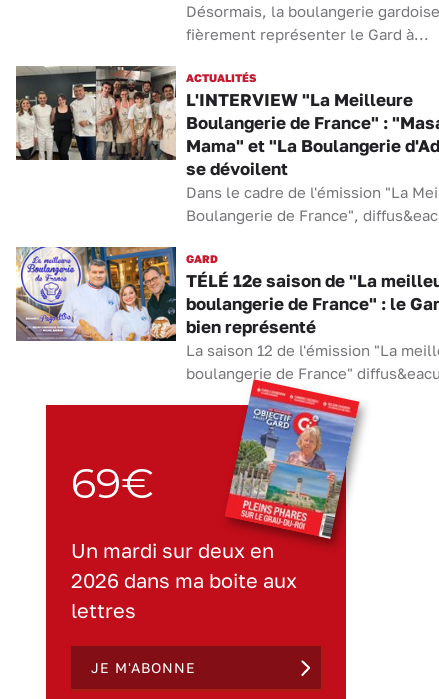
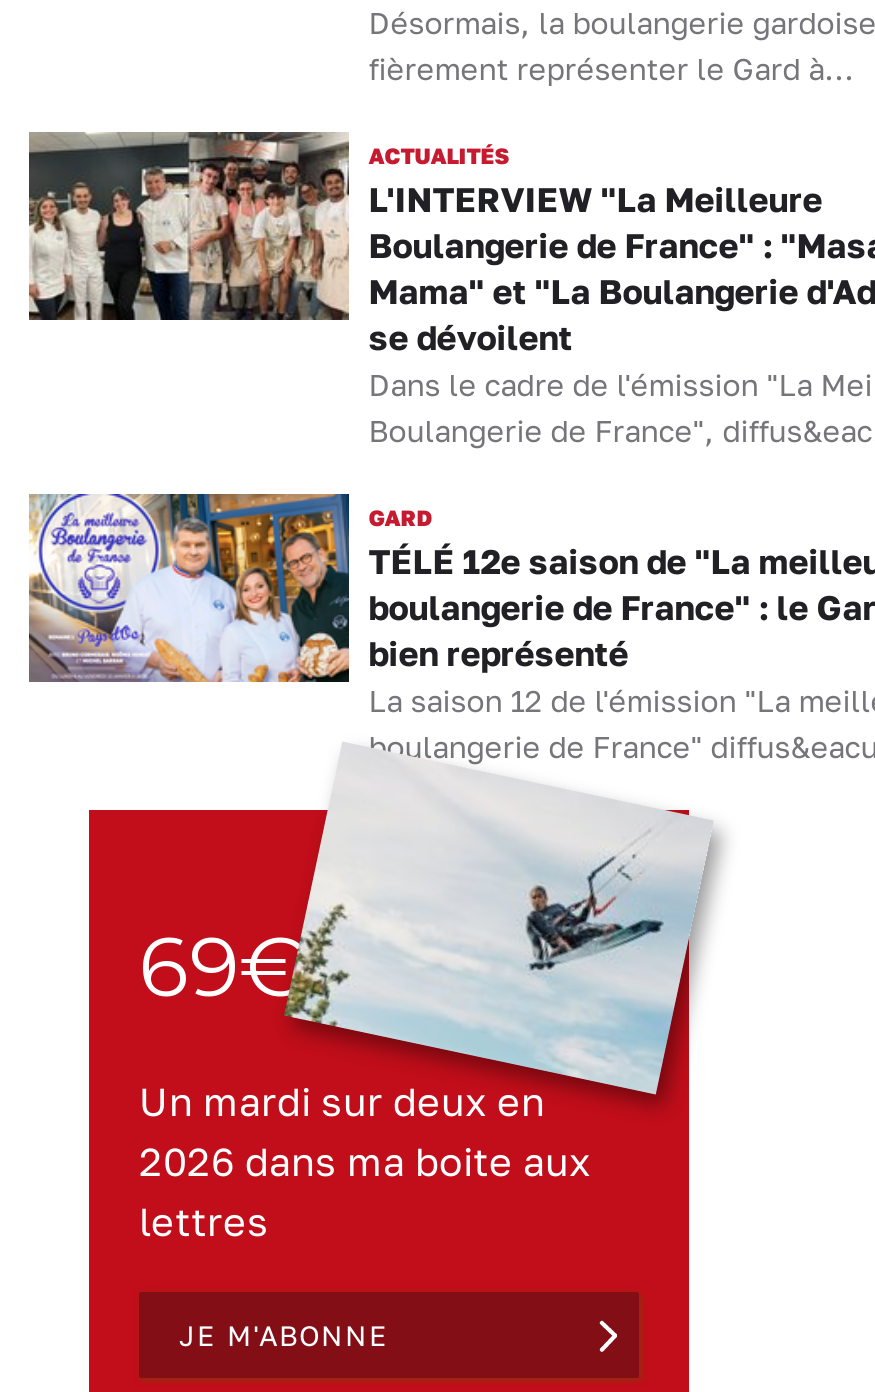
[150,374,362,551] [image] -> [295,744,719,1104] [image]

